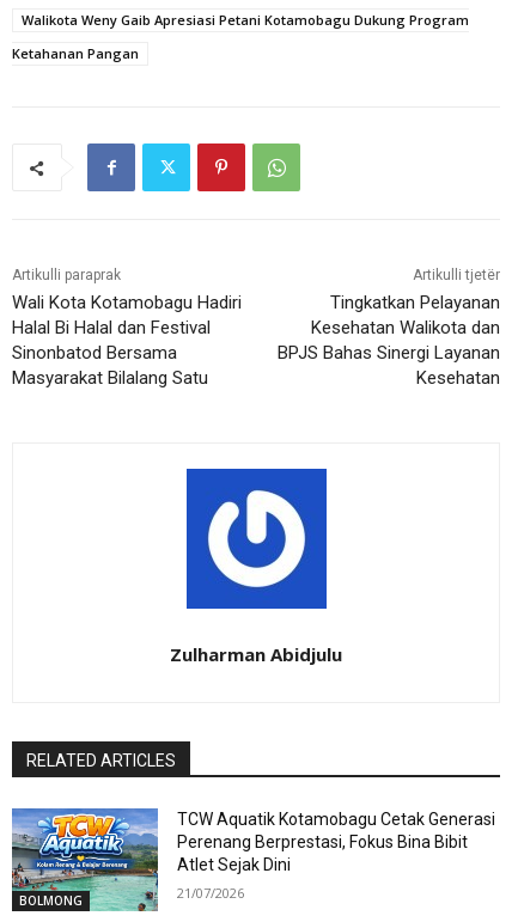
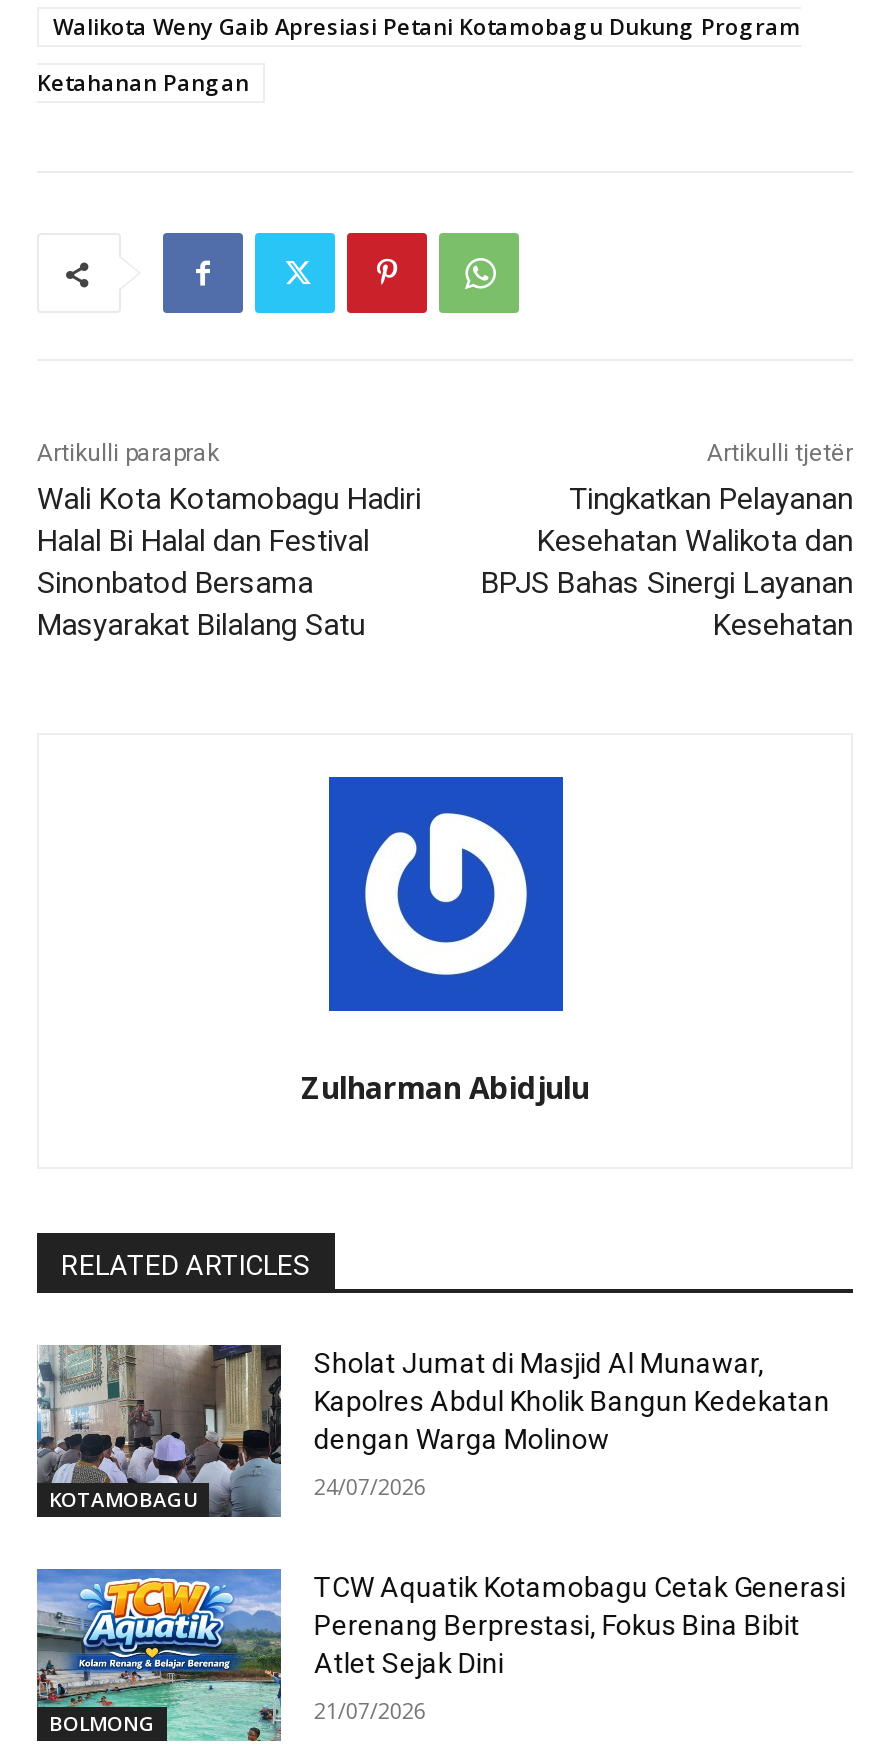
none -> [35,1343,283,1517] [image] | KOTAMOBAGU
none -> [314,1347,830,1501] Sholat Jumat di Masjid Al Munawar, | Kapolres Abdul Kholik Bangun Kedekatan | dengan Warga Molinow | 24/07/2026

